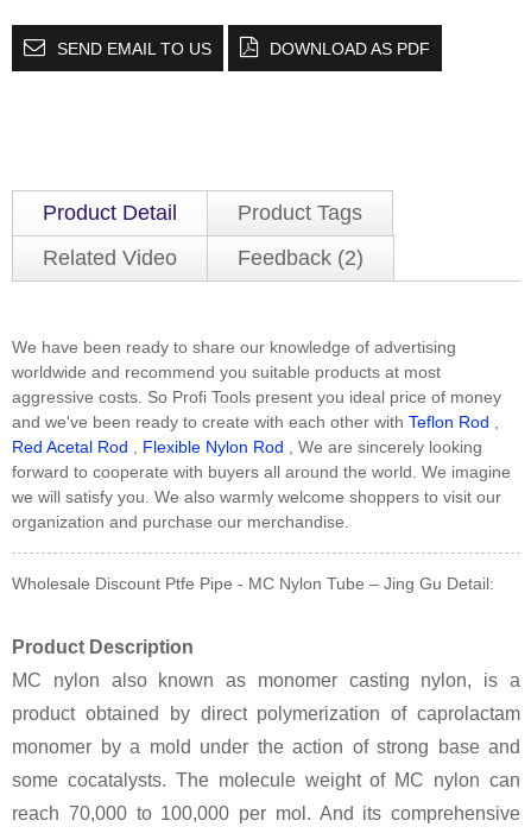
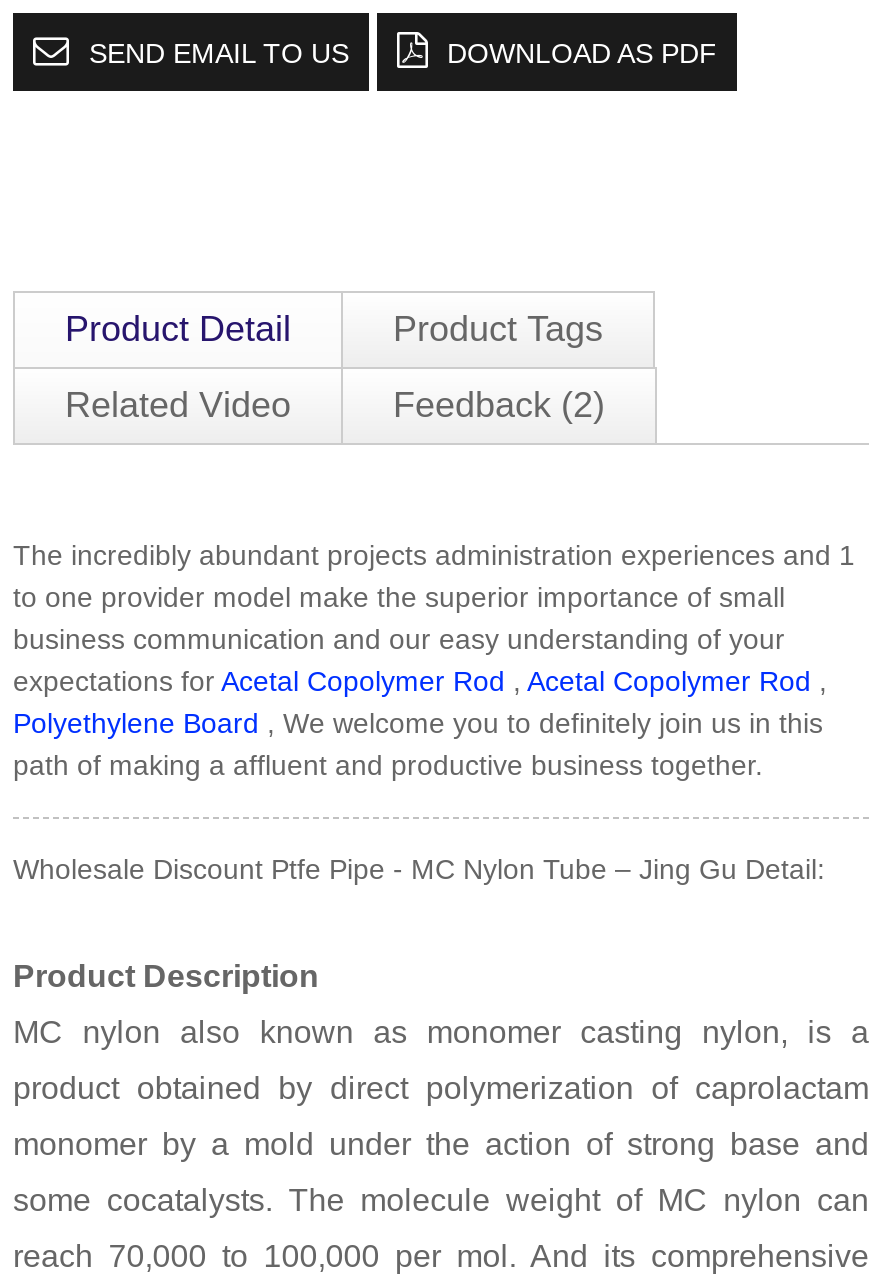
[12,337,511,531] We have been ready to share our knowledge of advertising | worldwide and recommend you suitable products at most | aggressive costs. So Profi Tools present you ideal price of money | and we've been ready to create with each other with Teflon Rod, | Red Acetal Rod, Flexible Nylon Rod, We are sincerely looking | forward to cooperate with buyers all around the world. We imagine | we will satisfy you. We also warmly welcome shoppers to visit our | organization and purchase our merchandise. -> [13,539,855,781] The incredibly abundant projects administration experiences and 1 | to one provider model make the superior importance of small | business communication and our easy understanding of your | expectations for Acetal Copolymer Rod, Acetal Copolymer Rod, | Polyethylene Board, We welcome you to definitely join us in this | path of making a affluent and productive business together.

